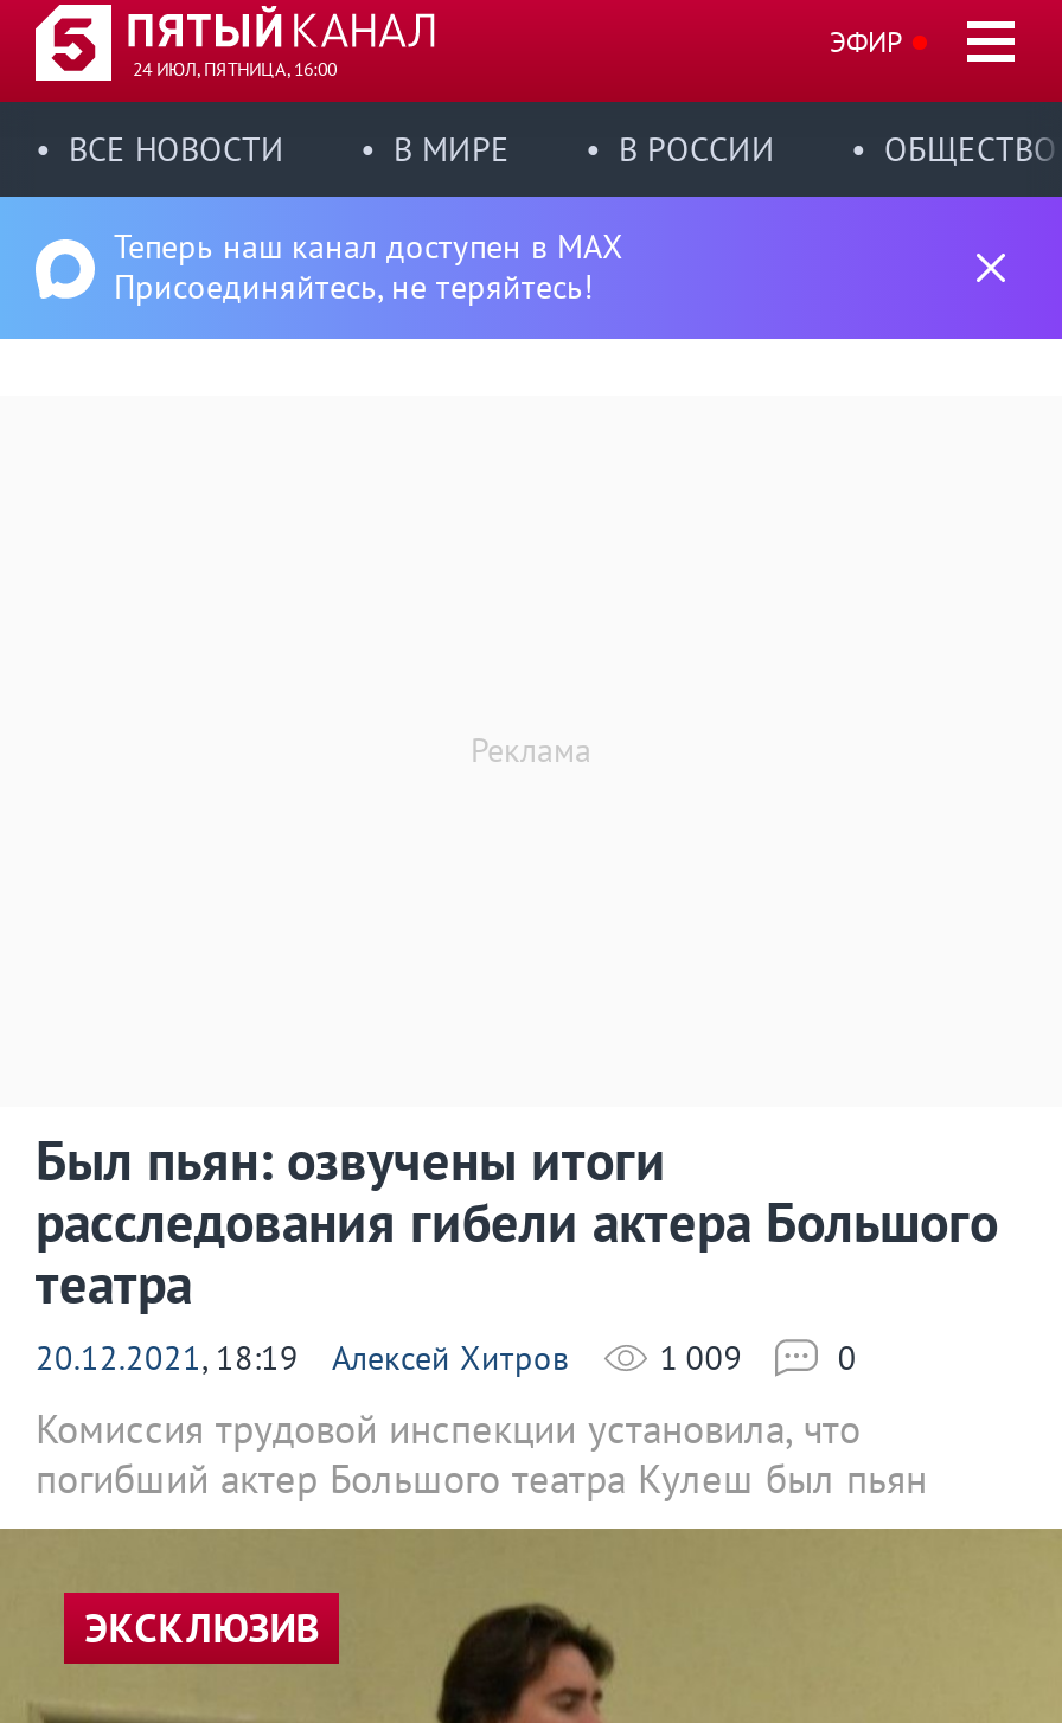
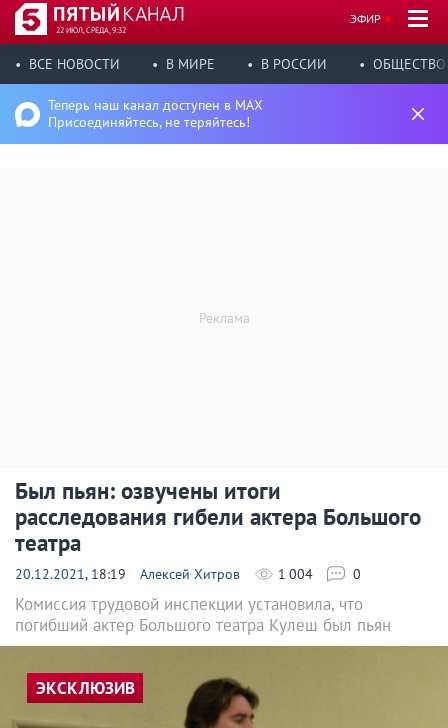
[133,57,337,81] 24 ИЮЛ, ПЯТНИЦА, 16:00 -> [56,25,126,35] 22 ИЮЛ, СРЕДА, 9:32
[659,1337,742,1379] 1 009 -> [278,565,313,583] 1 004

